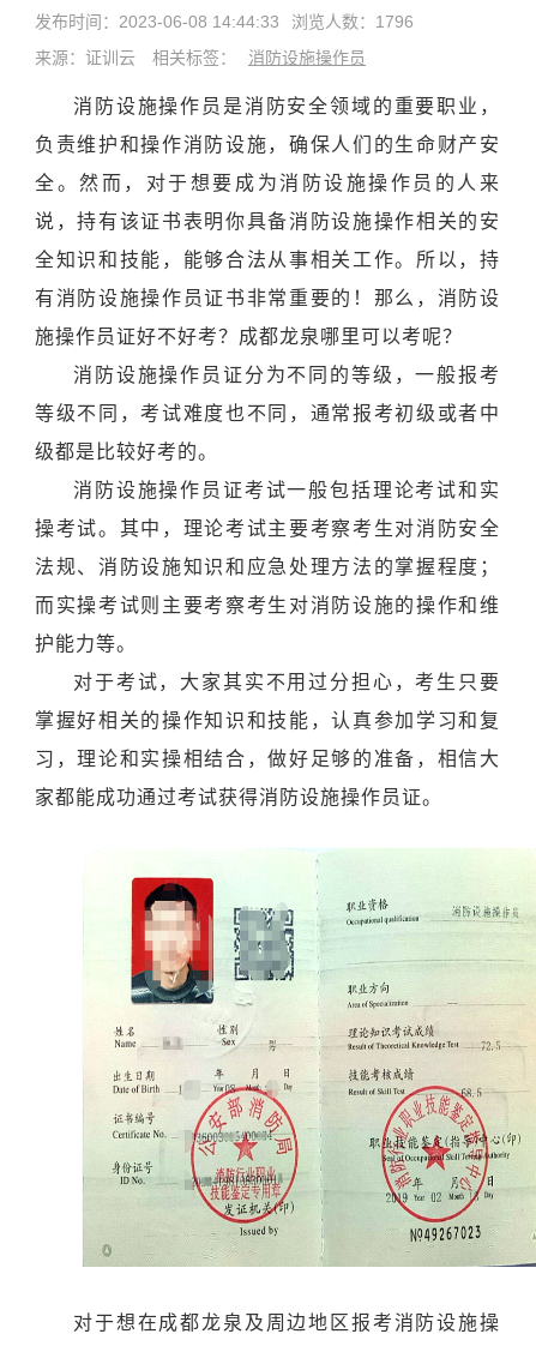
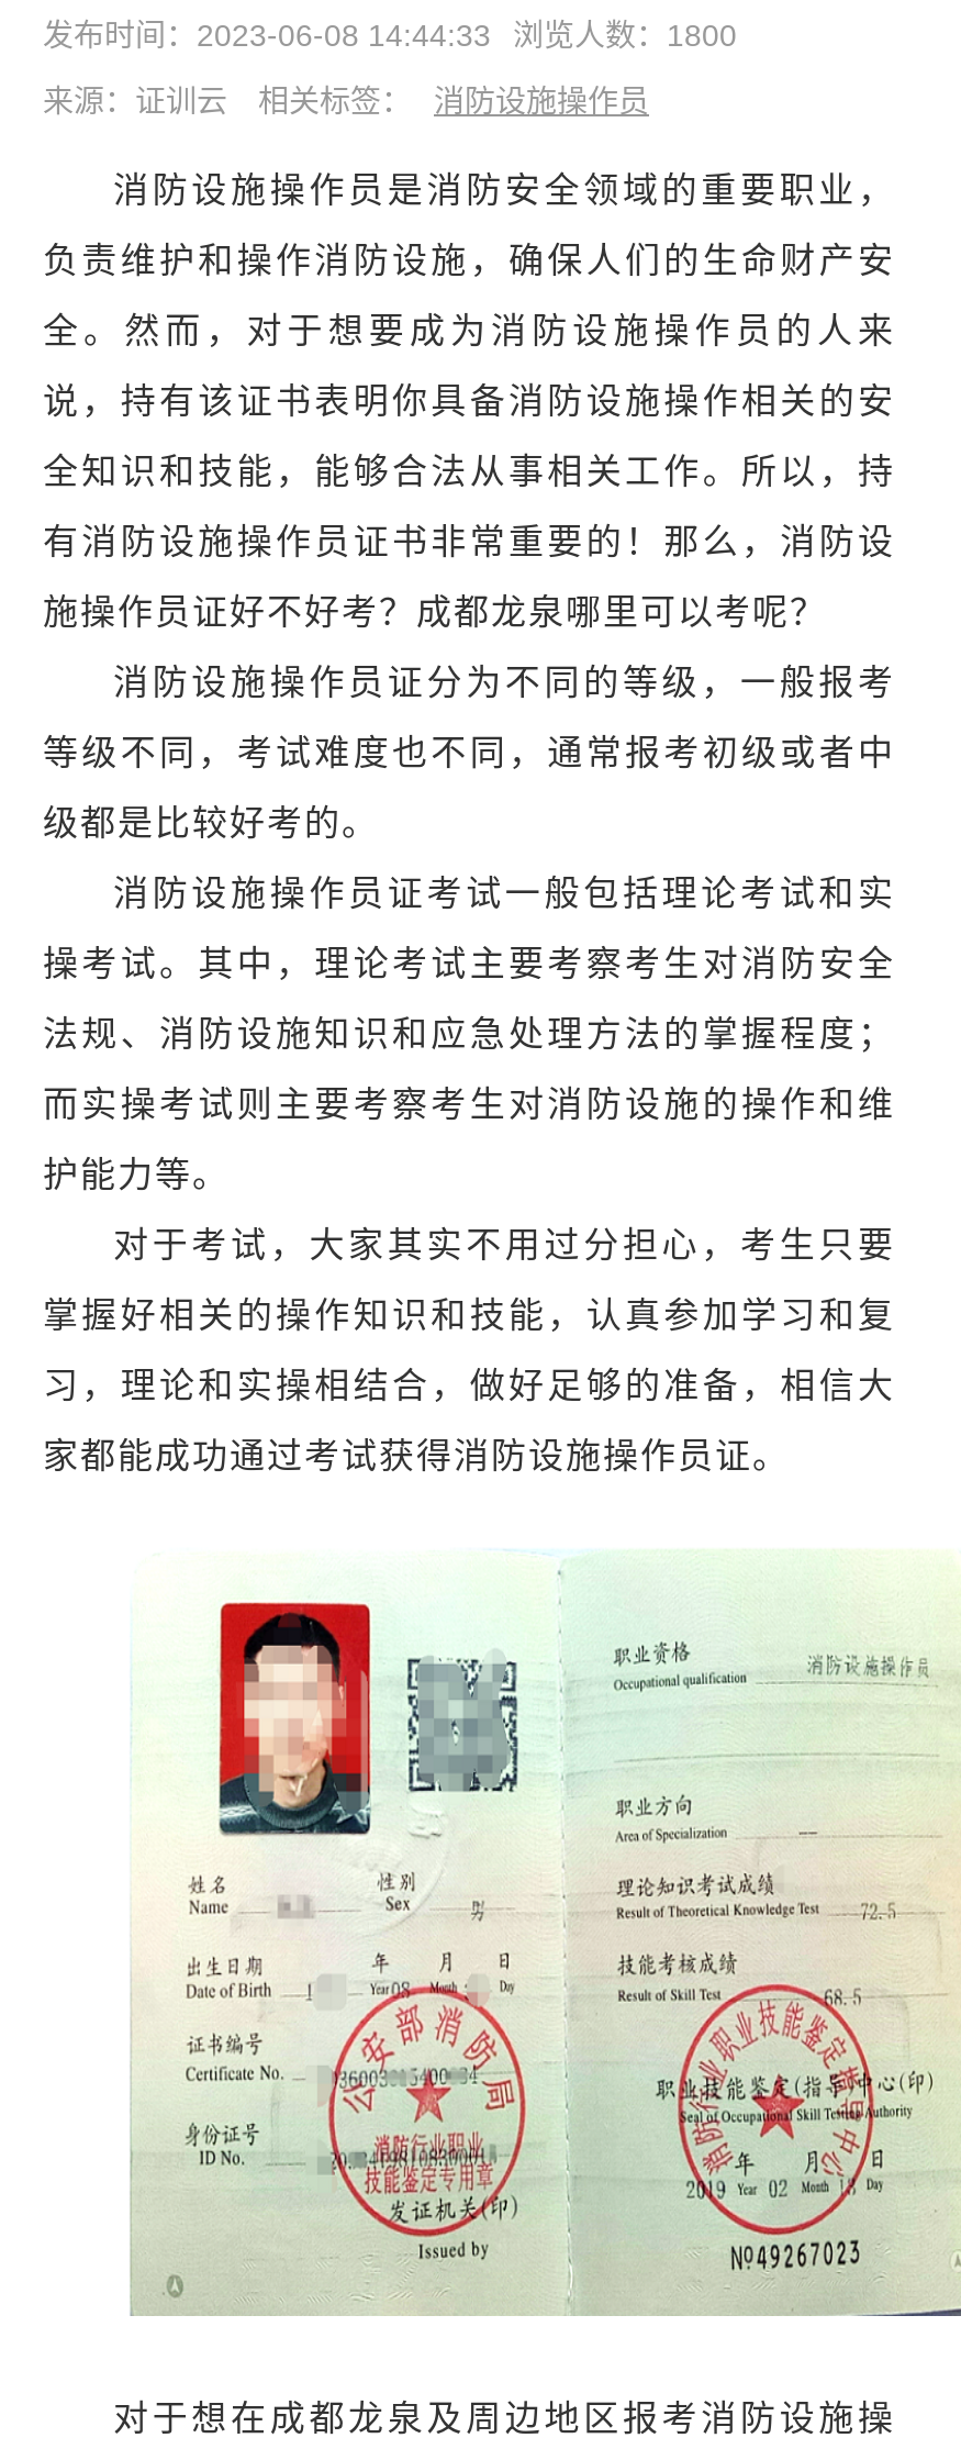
[35,12,414,31] 发布时间：2023-06-08 14:44:33 浏览人数：1796 -> [43,18,737,53] 发布时间：2023-06-08 14:44:33 浏览人数：1800

